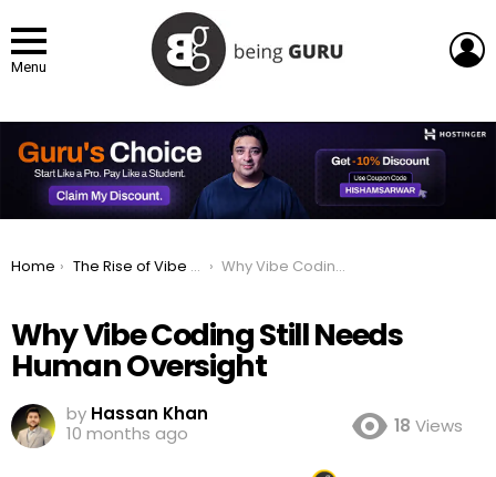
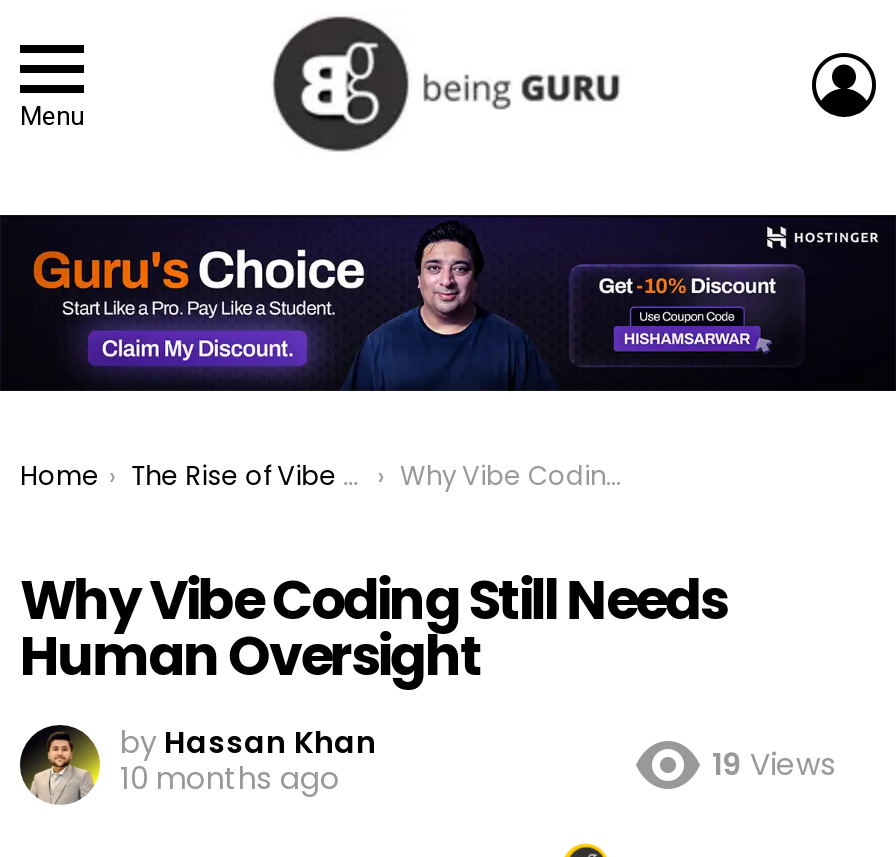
[394,414,463,437] 18 Views -> [712,743,836,785] 19 Views

